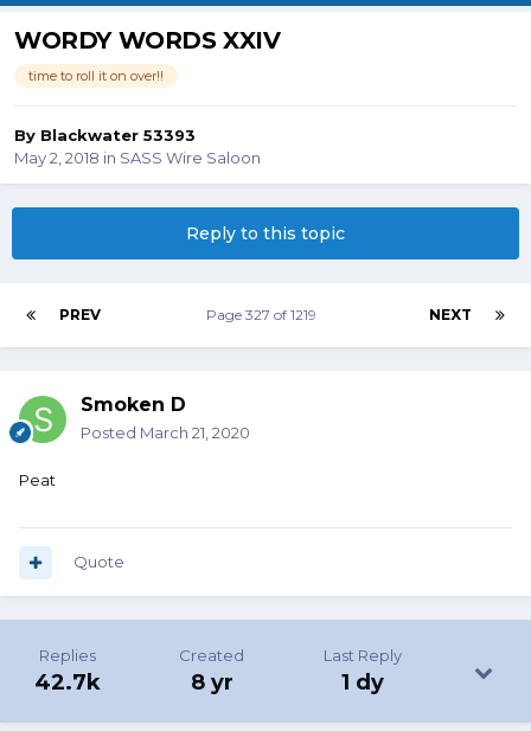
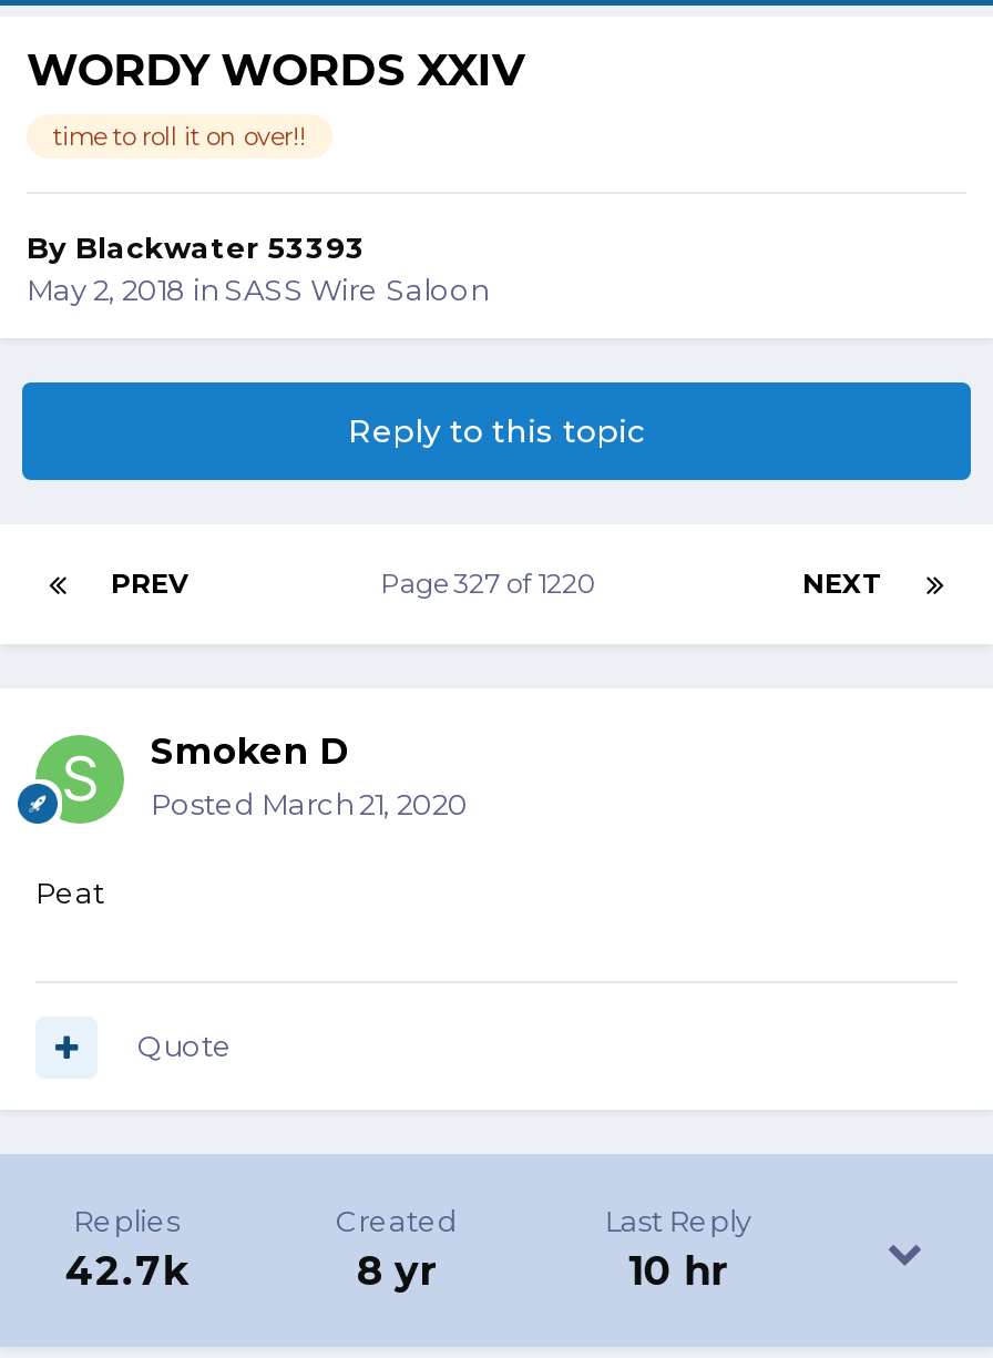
[206,306,324,324] Page 327 of 1219 -> [380,567,611,601] Page 327 of 1220
[341,670,384,696] 1 dy -> [628,1248,728,1297] 10 hr

